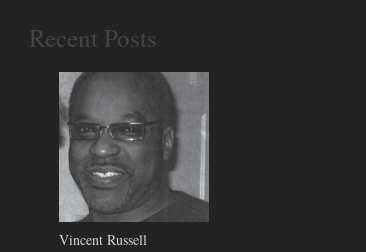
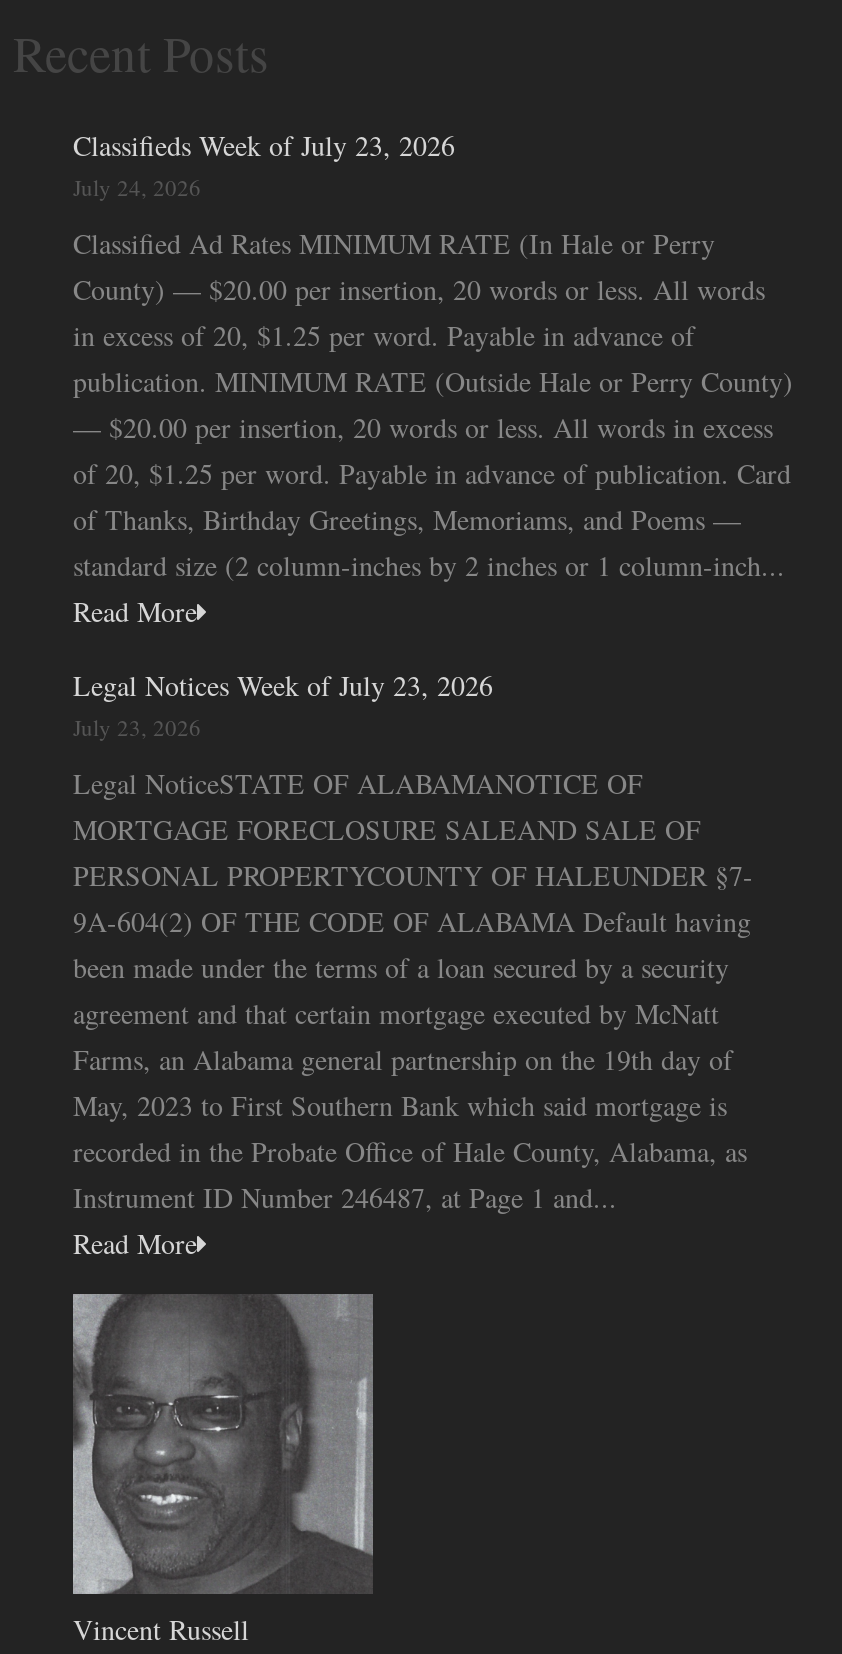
none -> [73,126,793,1262] Classifieds Week of July 23, 2026 | July 24, 2026 | Classified Ad Rates MINIMUM RATE (In Hale or Perry | County) — $20.00 per insertion, 20 words or less. All words | in excess of 20, $1.25 per word. Payable in advance of | publication. MINIMUM RATE (Outside Hale or Perry County) | — $20.00 per insertion, 20 words or less. All words in excess | of 20, $1.25 per word. Payable in advance of publication. Card | of Thanks, Birthday Greetings, Memoriams, and Poems — | standard size (2 column-inches by 2 inches or 1 column-inch... | Read More | Legal Notices Week of July 23, 2026 | July 23, 2026 | Legal NoticeSTATE OF ALABAMANOTICE OF | MORTGAGE FORECLOSURE SALEAND SALE OF | PERSONAL PROPERTYCOUNTY OF HALEUNDER §7- | 9A-604(2) OF THE CODE OF ALABAMA Default having | been made under the terms of a loan secured by a security | agreement and that certain mortgage executed by McNatt | Farms, an Alabama general partnership on the 19th day of | May, 2023 to First Southern Bank which said mortgage is | recorded in the Probate Office of Hale County, Alabama, as | Instrument ID Number 246487, at Page 1 and... | Read More

